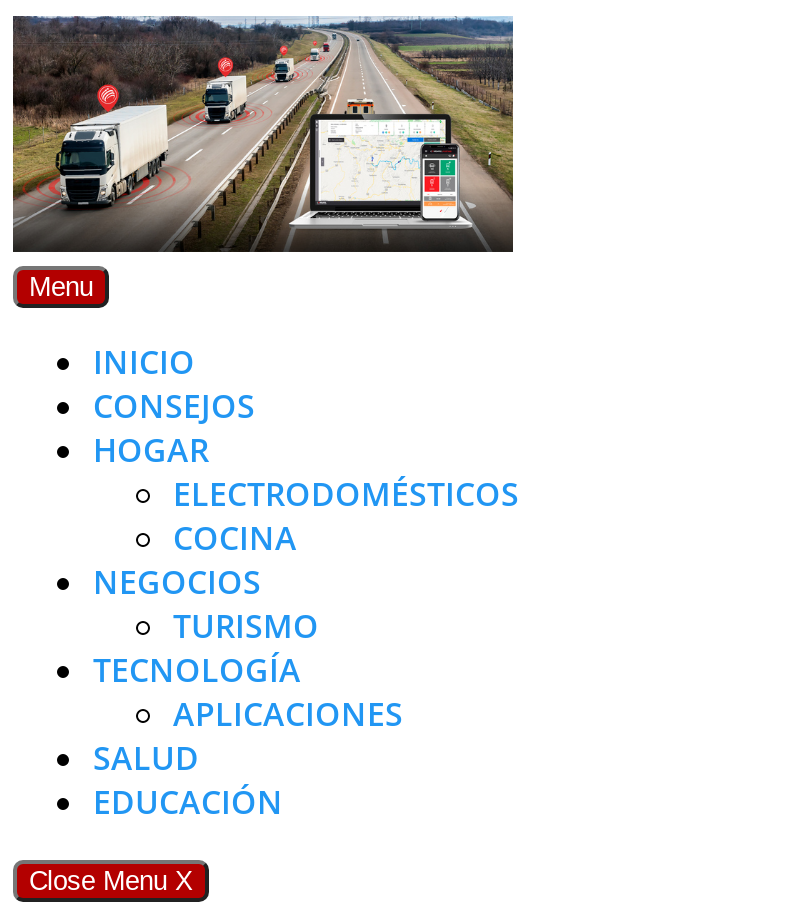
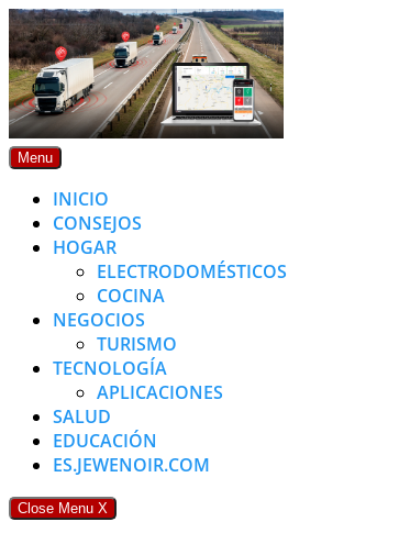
none -> [53,453,210,477] ES.JEWENOIR.COM

